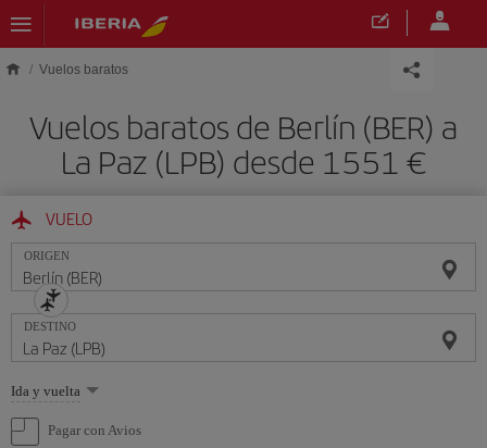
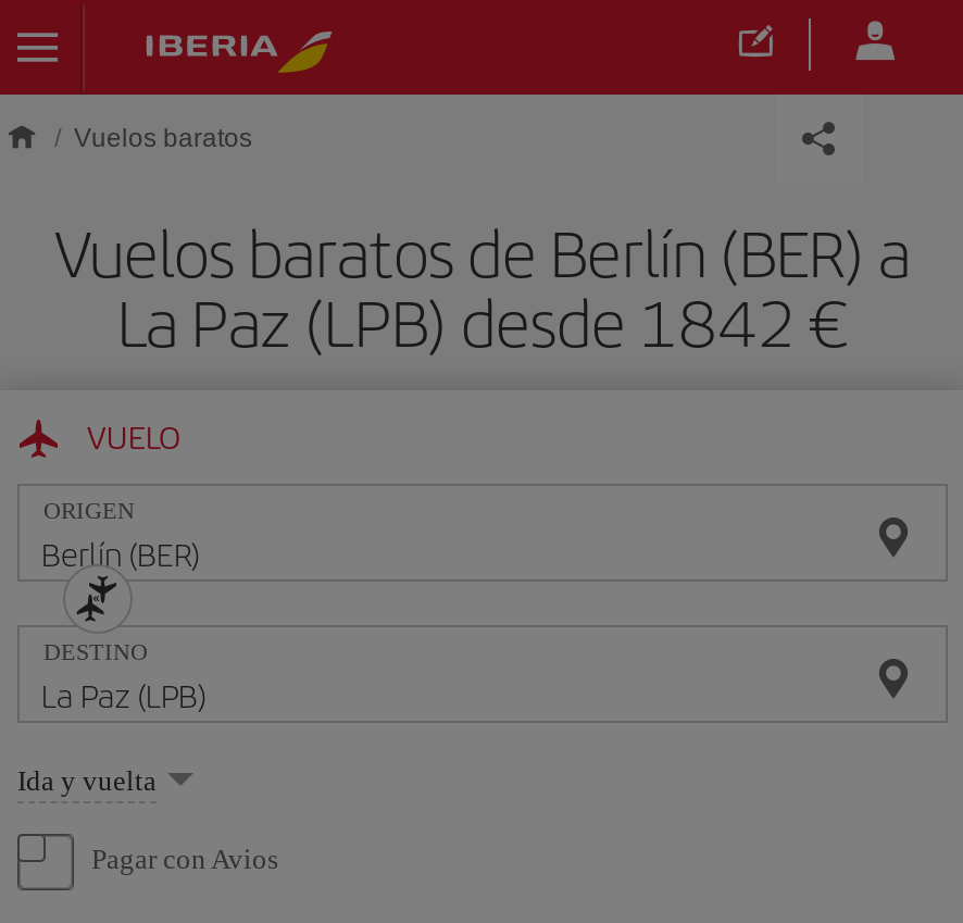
[61,138,426,184] La Paz (LPB) desde 1551 € -> [117,275,848,366] La Paz (LPB) desde 1842 €

